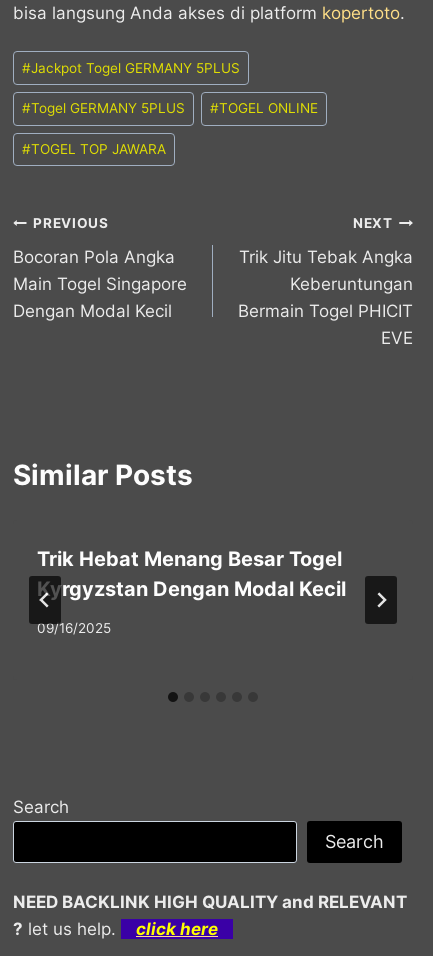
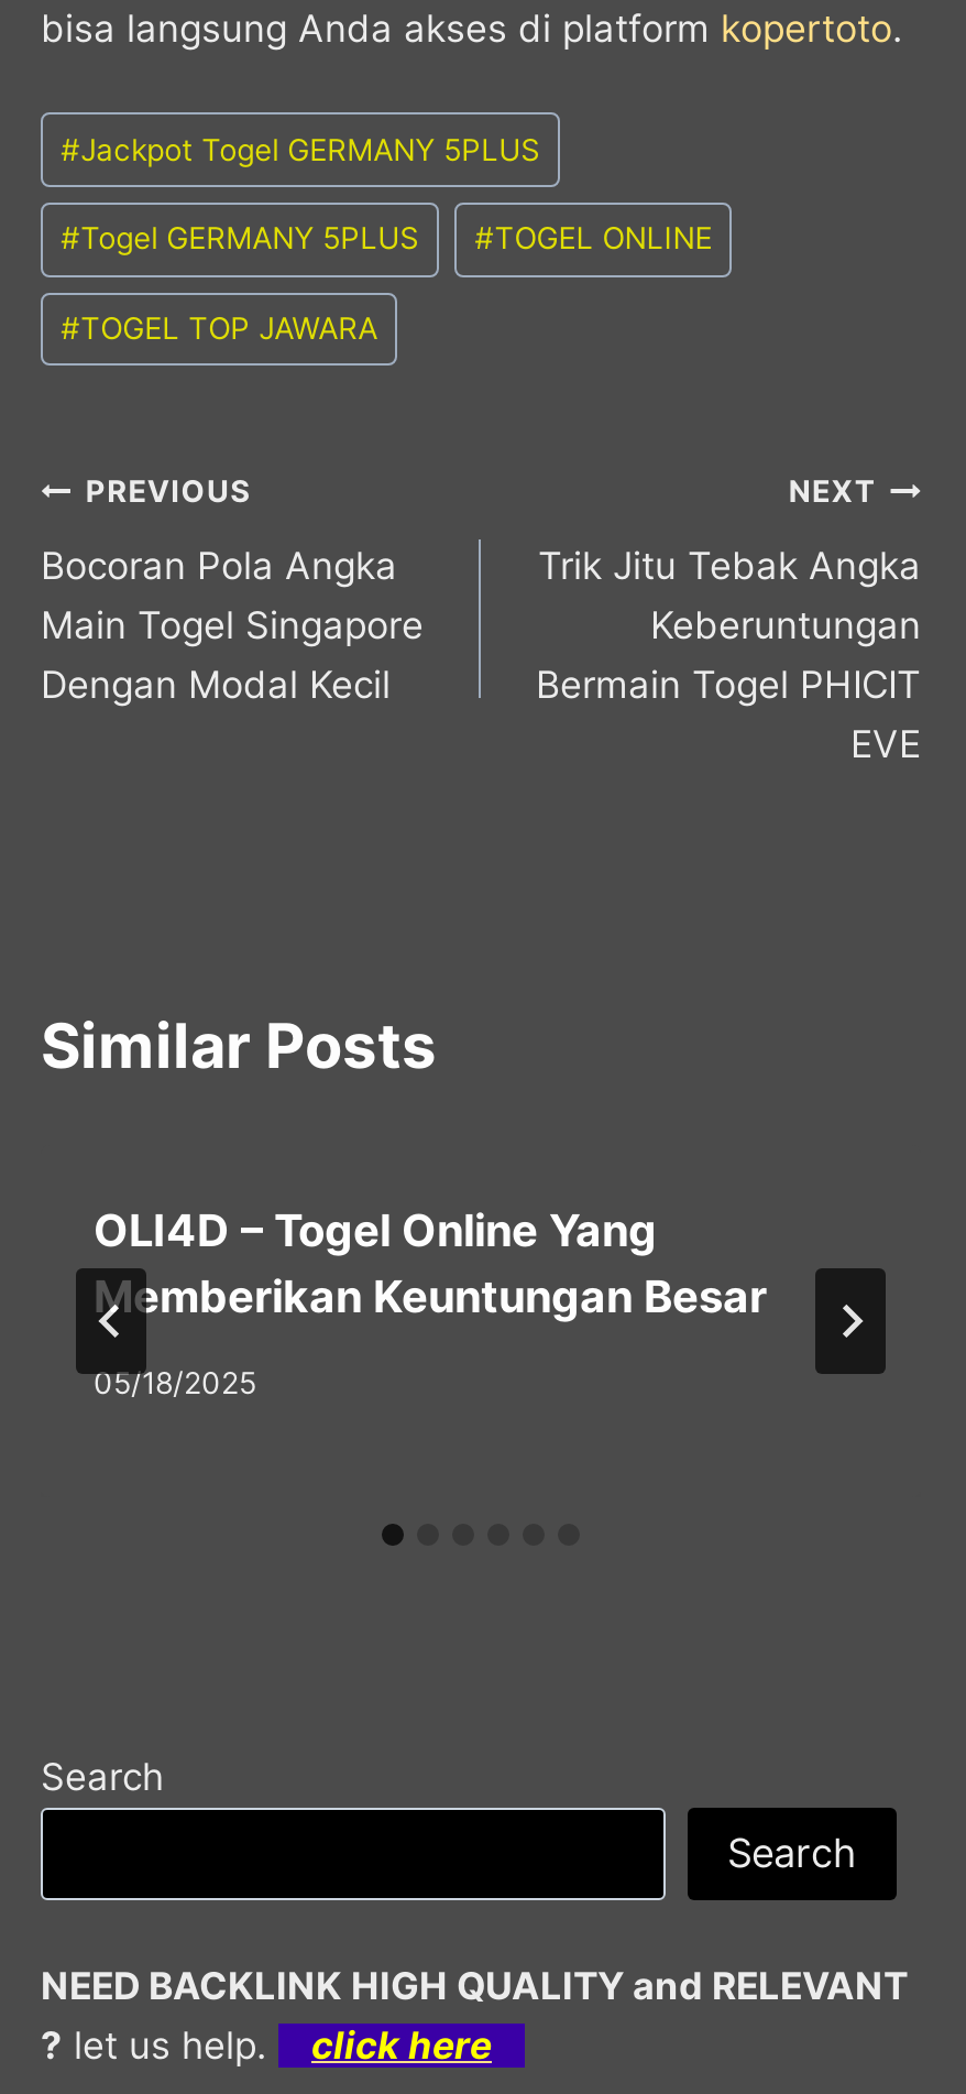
[37,547,346,601] Trik Hebat Menang Besar Togel | Kyrgyzstan Dengan Modal Kecil -> [94,1205,767,1324] OLI4D – Togel Online Yang | Memberikan Keuntungan Besar
[37,620,111,636] 09/16/2025 -> [94,1365,256,1400] 05/18/2025

